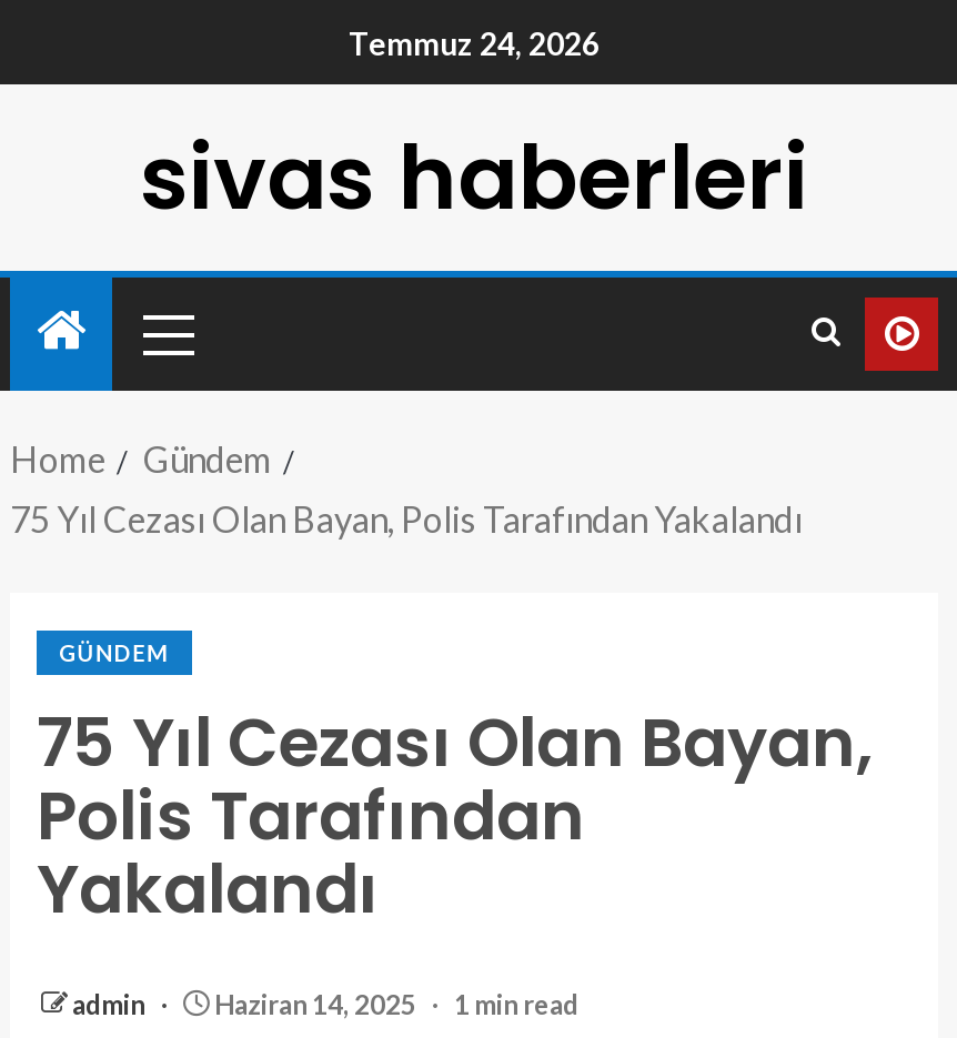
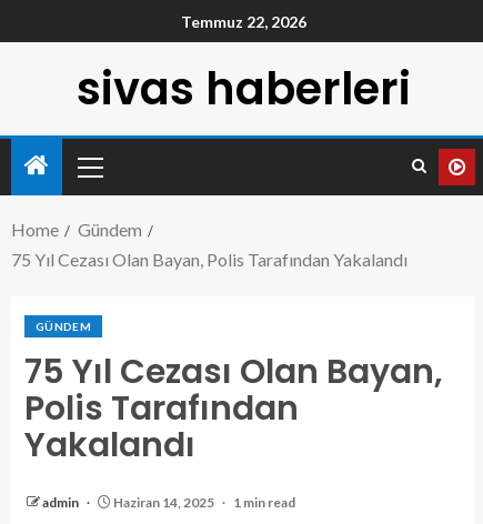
[349,24,600,62] Temmuz 24, 2026 -> [180,12,306,31] Temmuz 22, 2026

